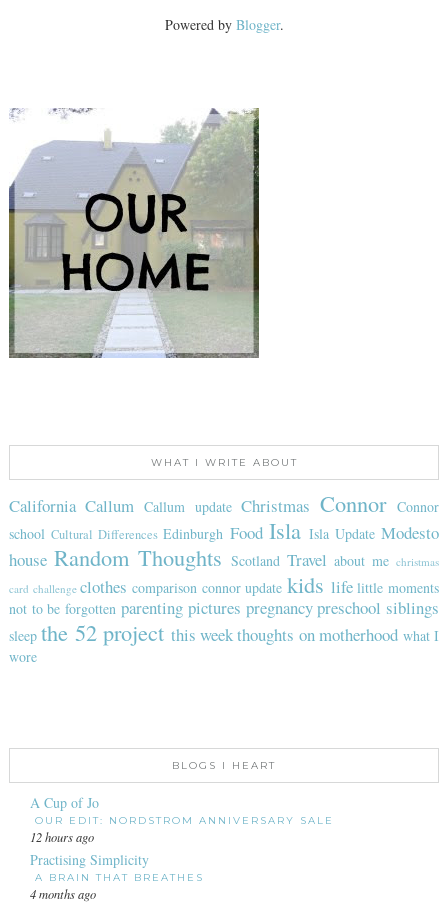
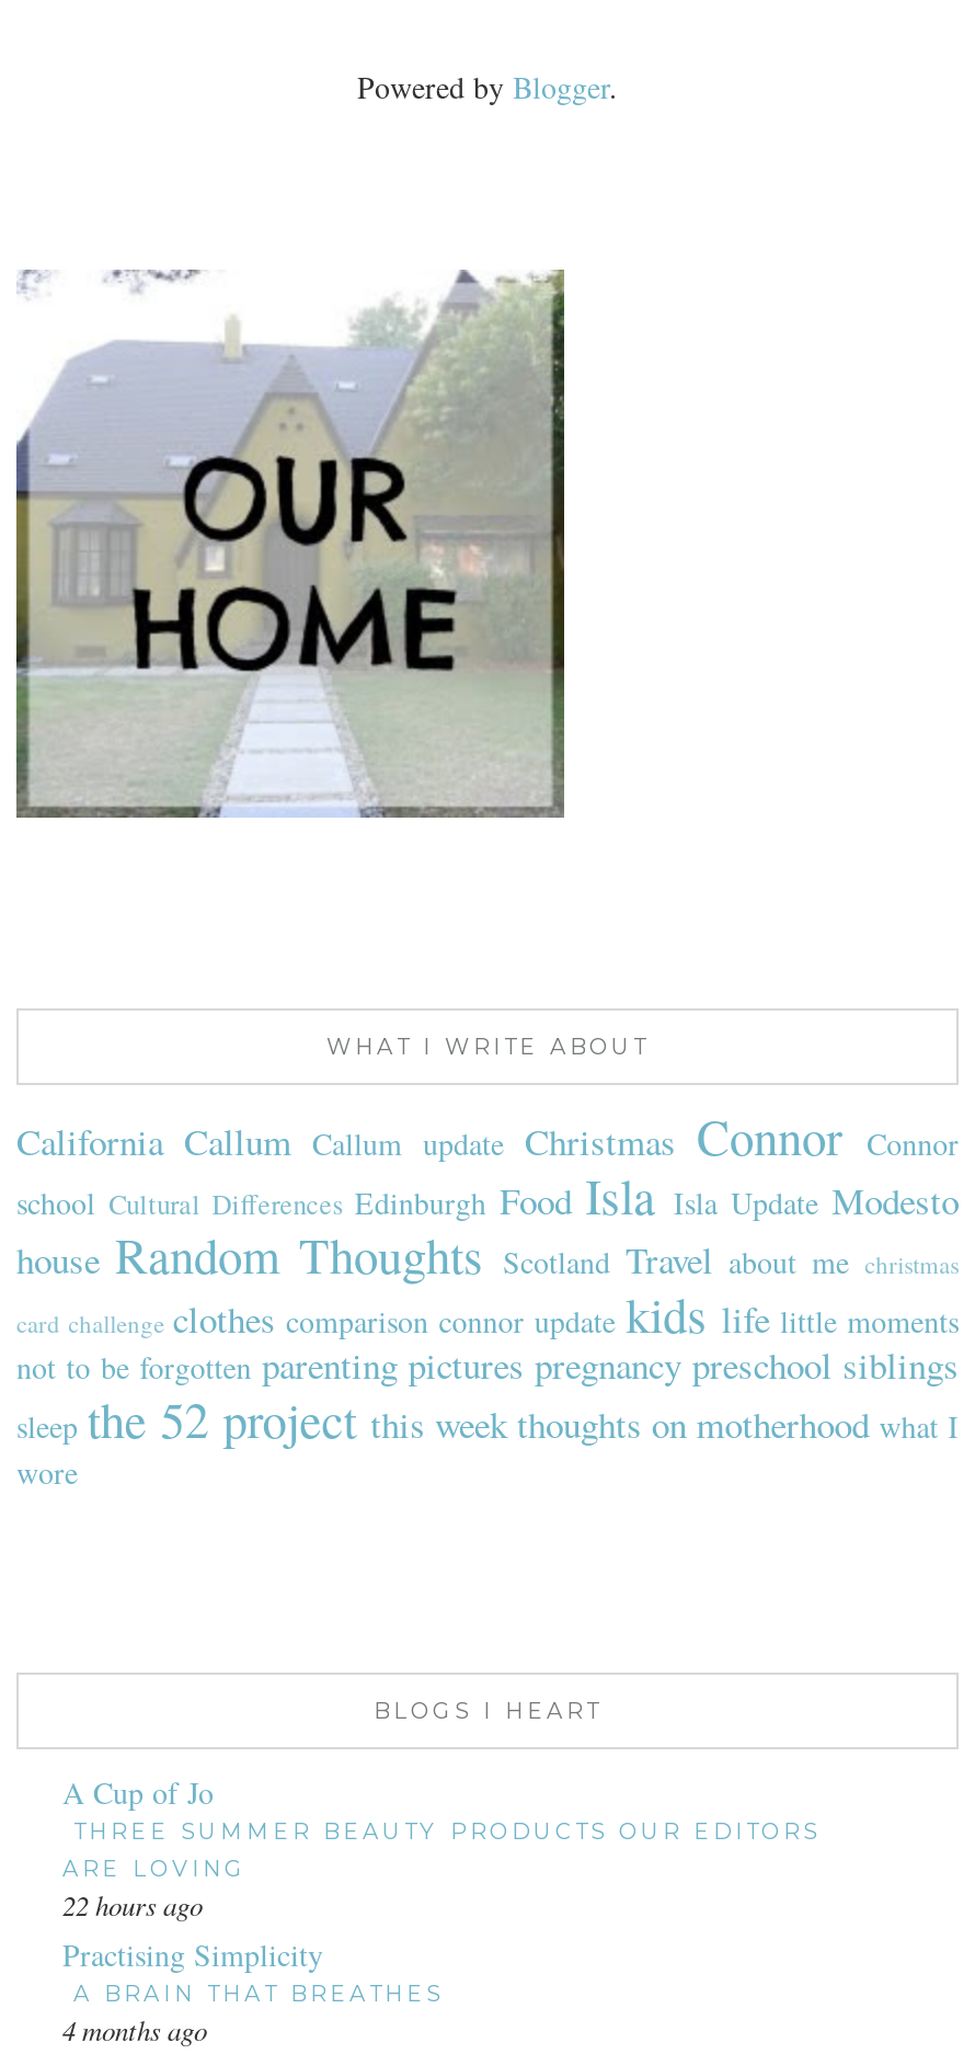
[30,814,334,845] OUR EDIT: NORDSTROM ANNIVERSARY SALE | 12 hours ago -> [62,1818,821,1923] THREE SUMMER BEAUTY PRODUCTS OUR EDITORS | ARE LOVING | 22 hours ago

